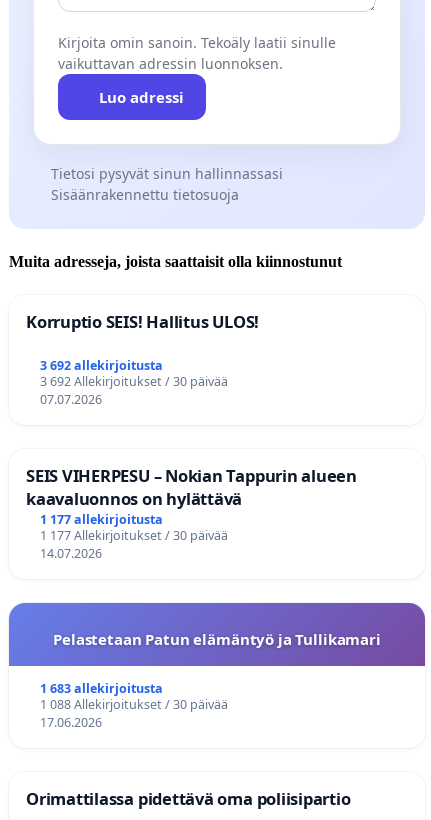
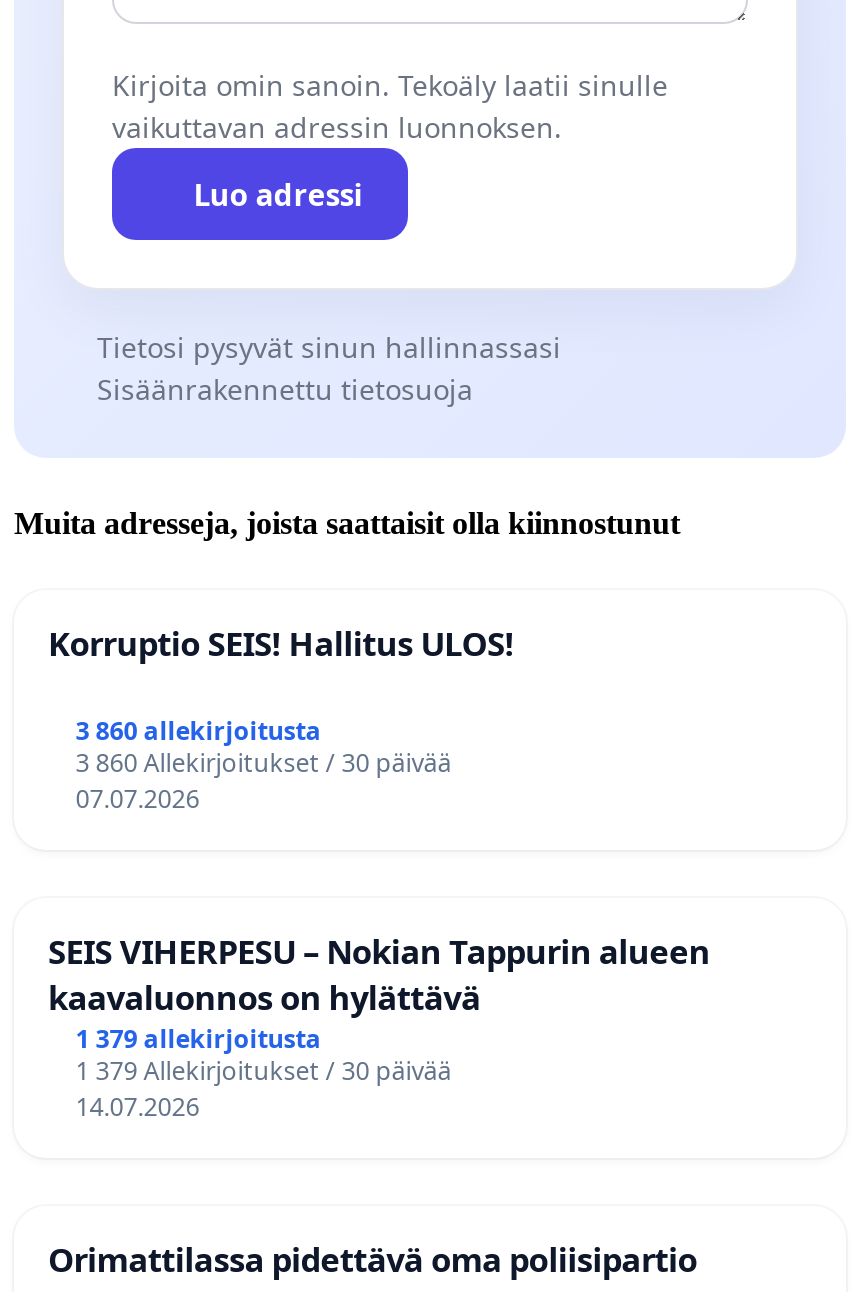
[40,357,163,374] 3 692 allekirjoitusta -> [76,714,322,748] 3 860 allekirjoitusta
[40,373,228,390] 3 692 Allekirjoitukset / 30 päivää -> [76,746,452,780] 3 860 Allekirjoitukset / 30 päivää
[40,511,163,528] 1 177 allekirjoitusta -> [76,1022,322,1056] 1 379 allekirjoitusta
[40,527,228,544] 1 177 Allekirjoitukset / 30 päivää -> [76,1054,452,1088] 1 379 Allekirjoitukset / 30 päivää
[40,629,381,731] Pelastetaan Patun elämäntyö ja Tullikamari | 1 683 allekirjoitusta | 1 088 Allekirjoitukset / 30 päivää | 17.06.2026 -> none

